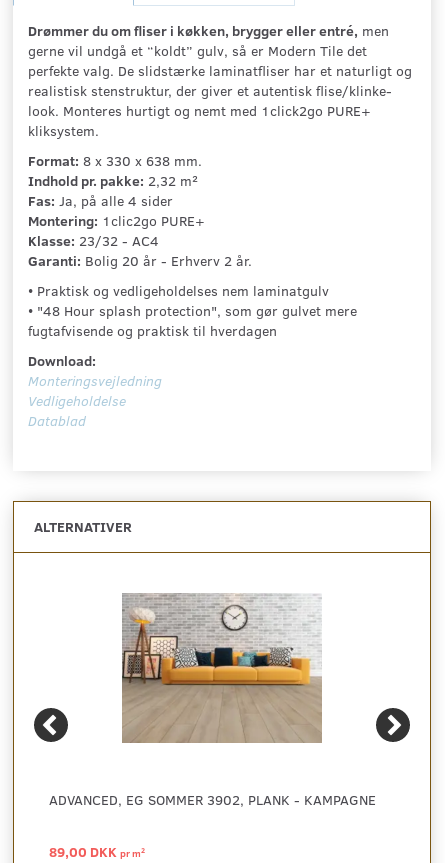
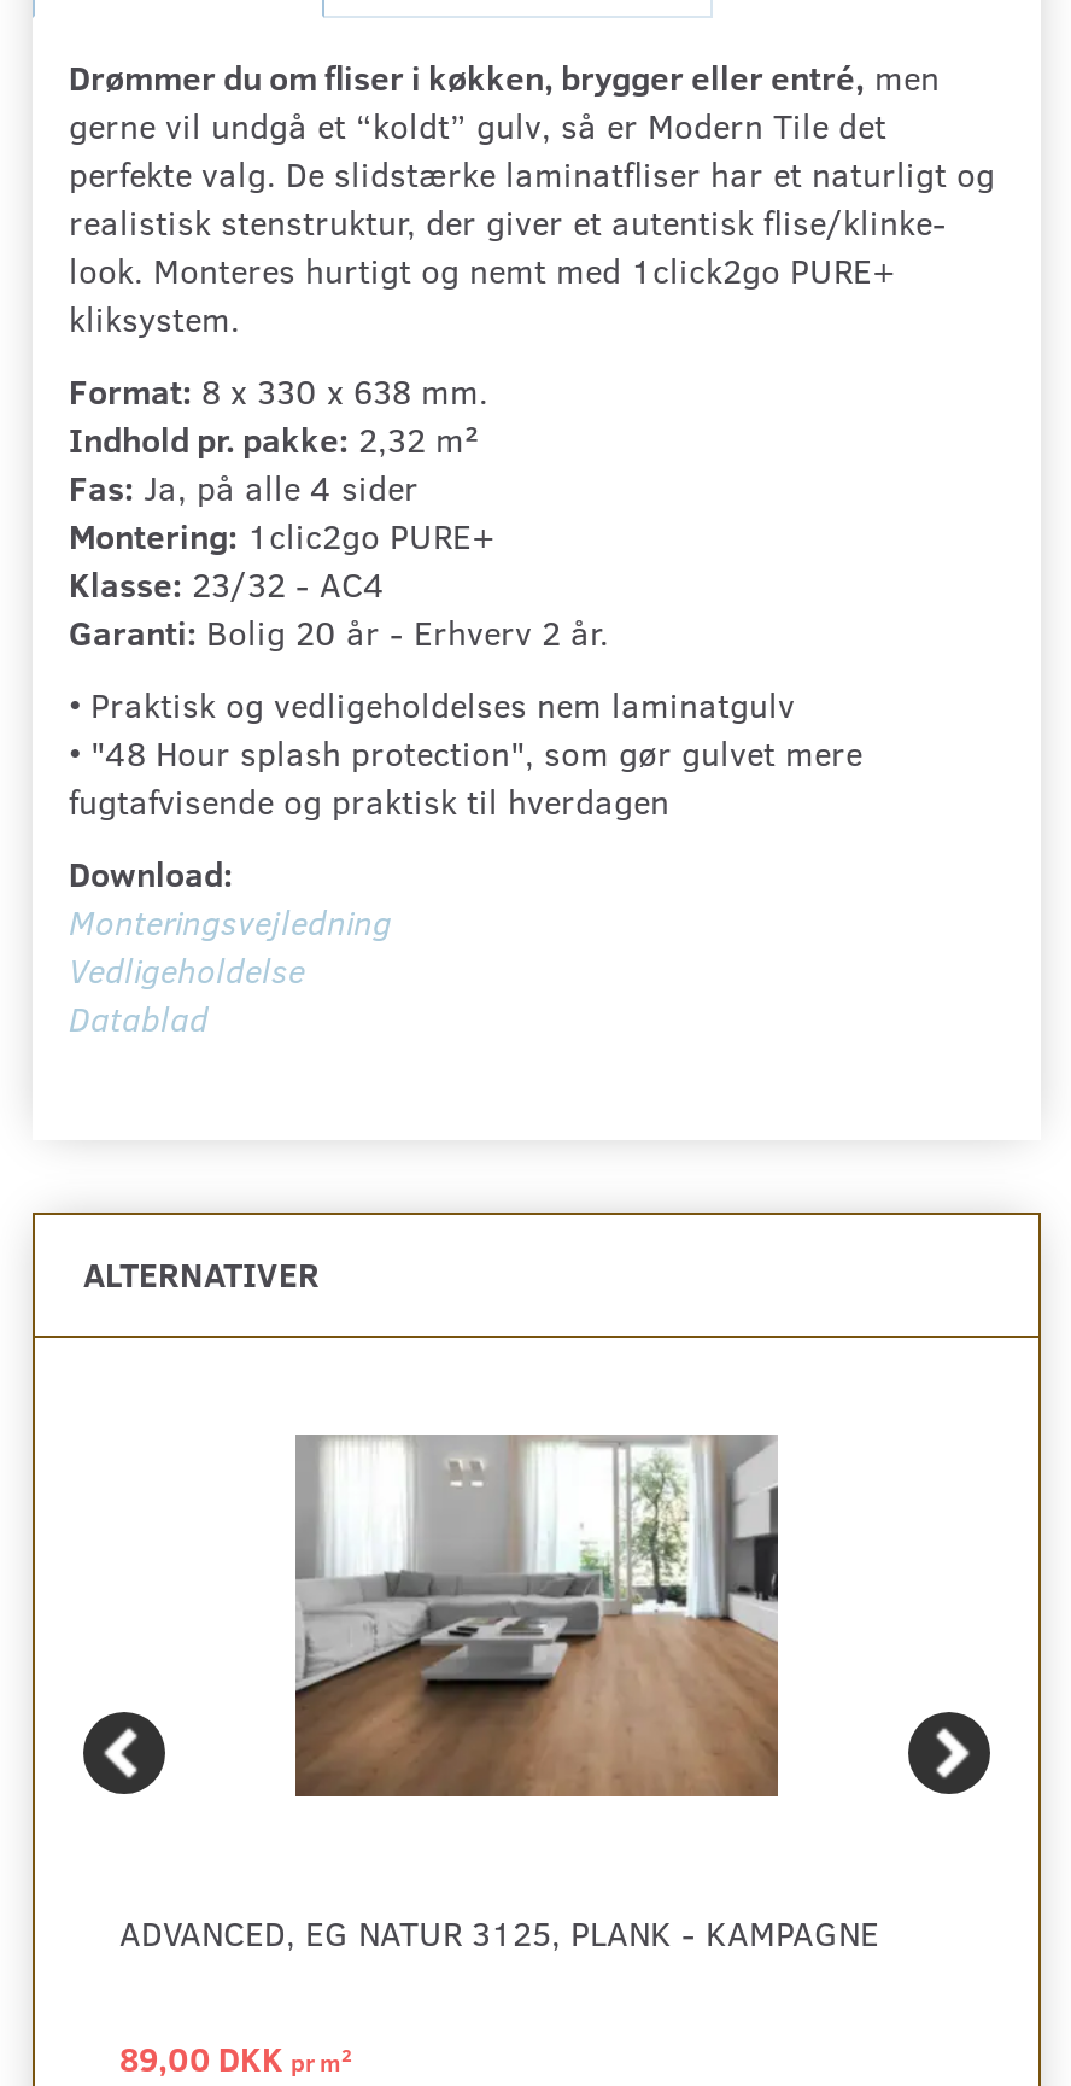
[121,594,322,743] [image] -> [293,1435,780,1796] [image]
[49,790,376,809] ADVANCED, EG SOMMER 3902, PLANK - KAMPAGNE -> [119,1910,879,1955] ADVANCED, EG NATUR 3125, PLANK - KAMPAGNE

